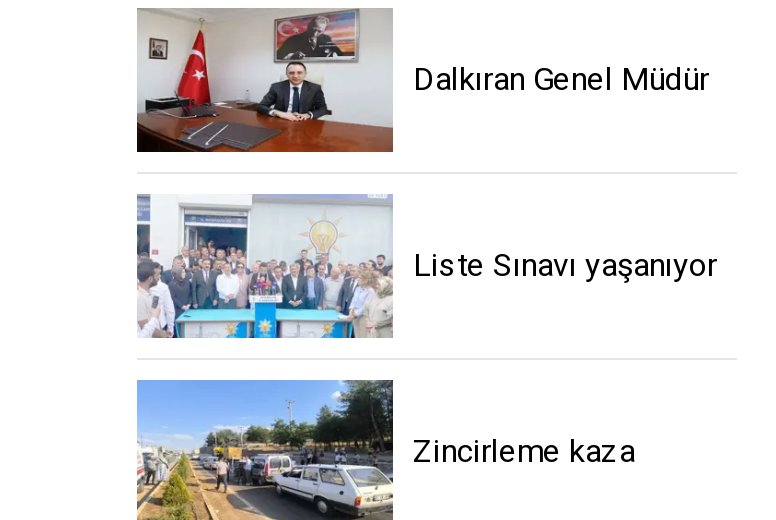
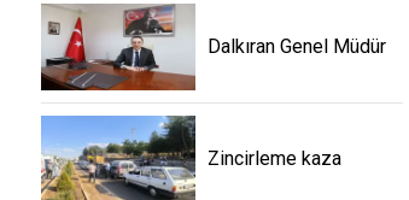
[135,194,717,340] [image] | Liste Sınavı yaşanıyor -> none

